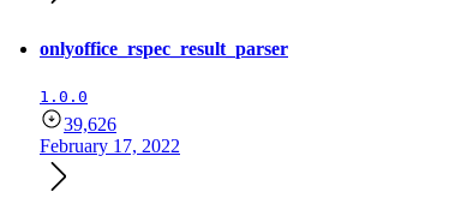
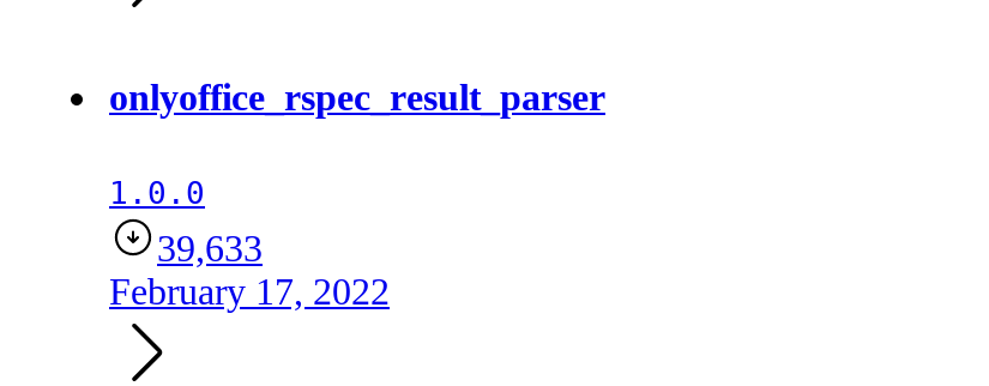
[64,114,116,135] 39,626 -> [157,229,263,269] 39,633

